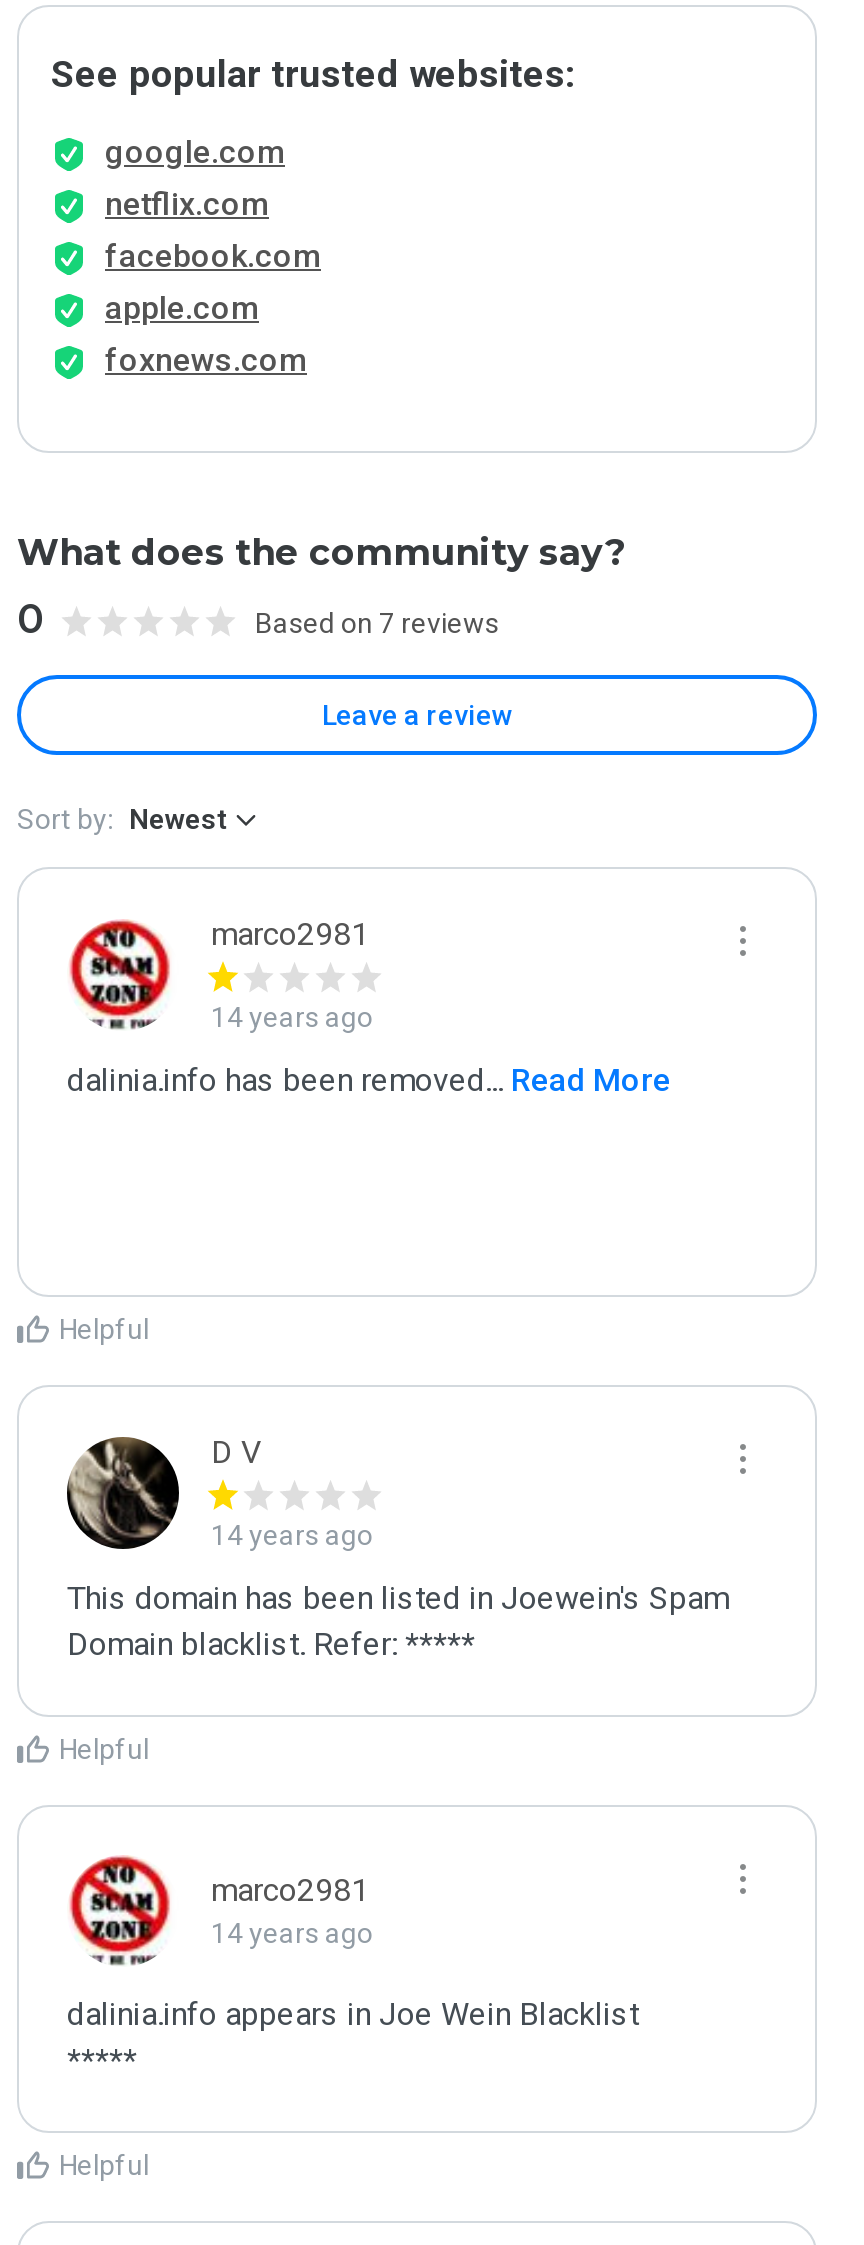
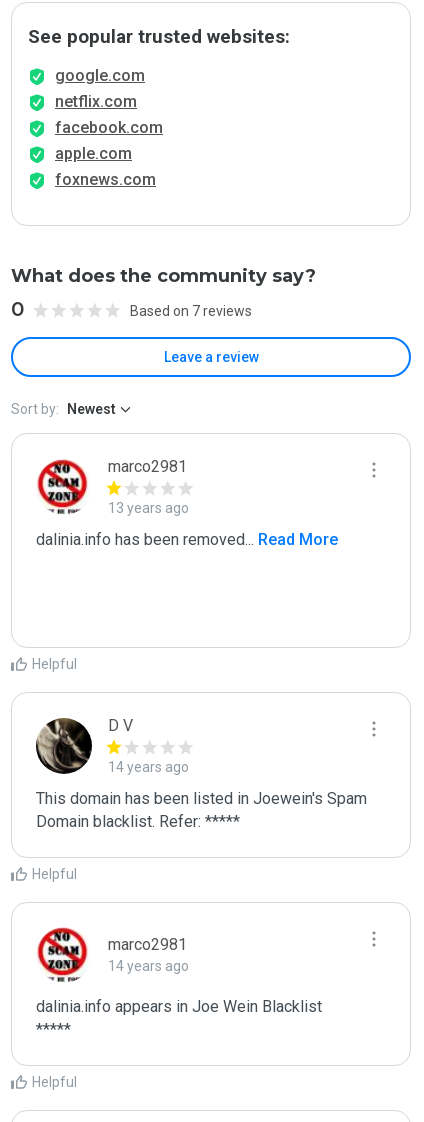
[211,1001,373,1033] 14 years ago -> [108,500,189,516] 13 years ago

